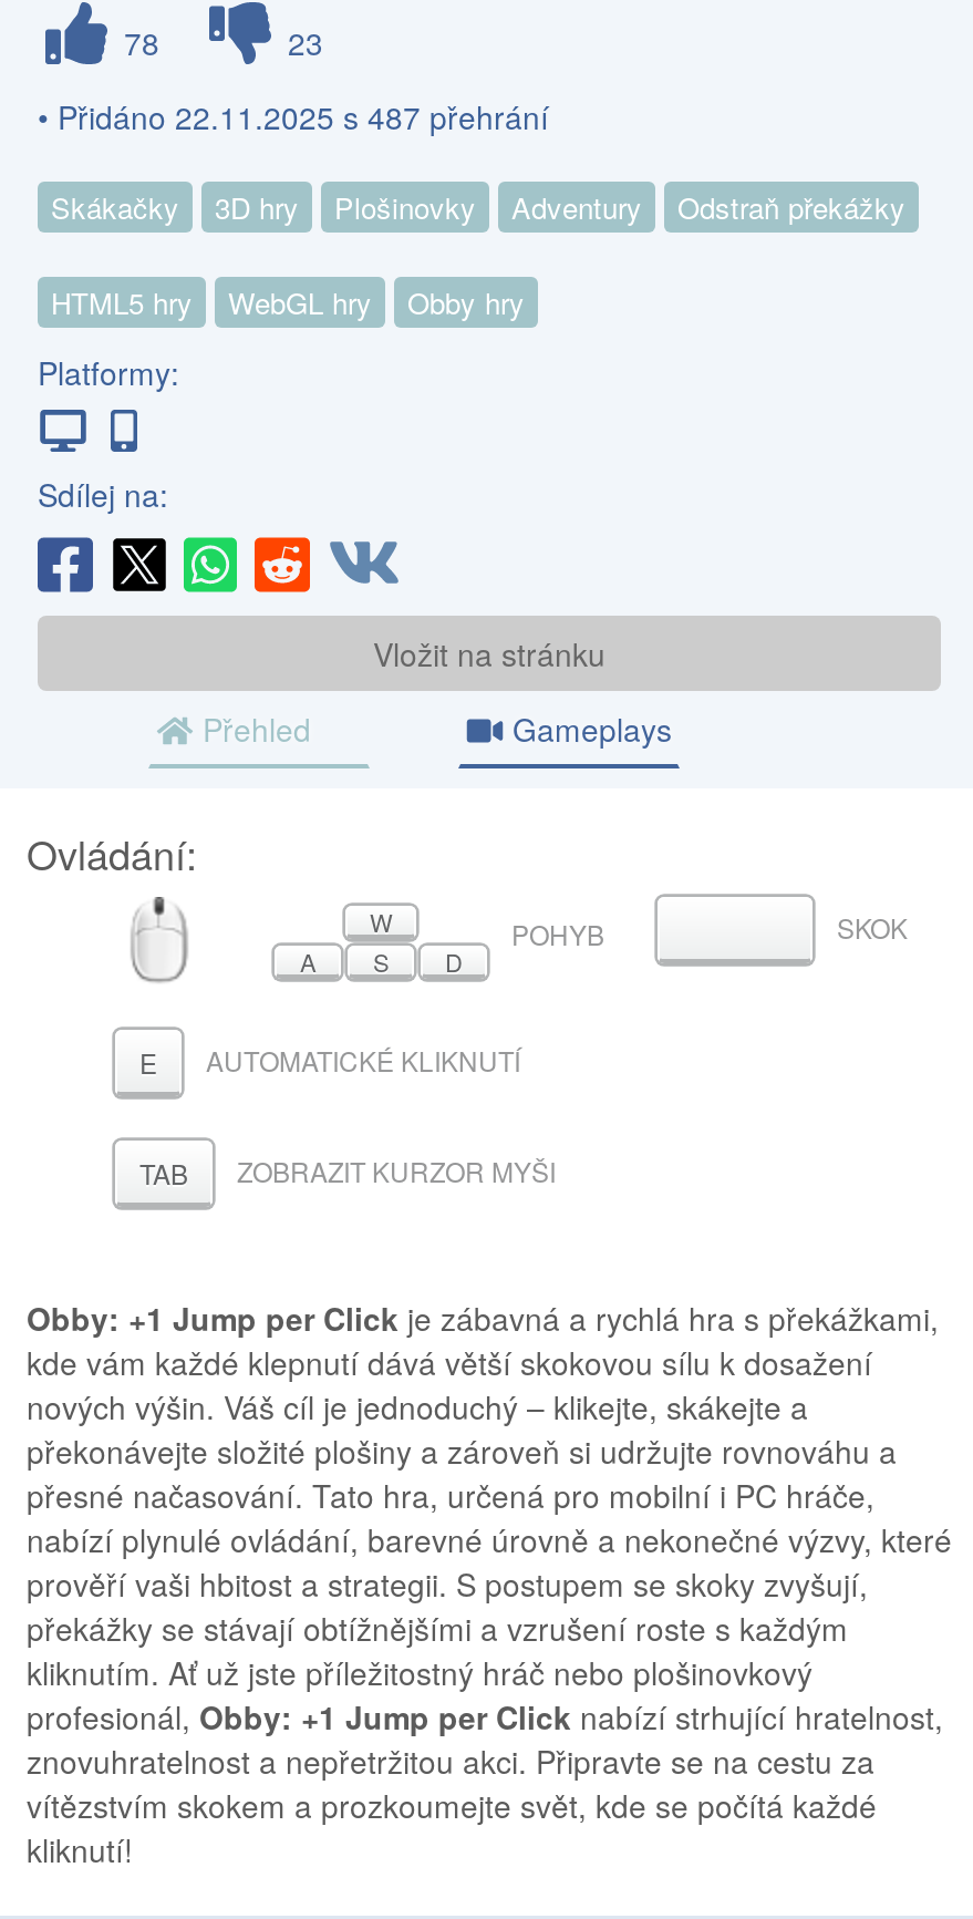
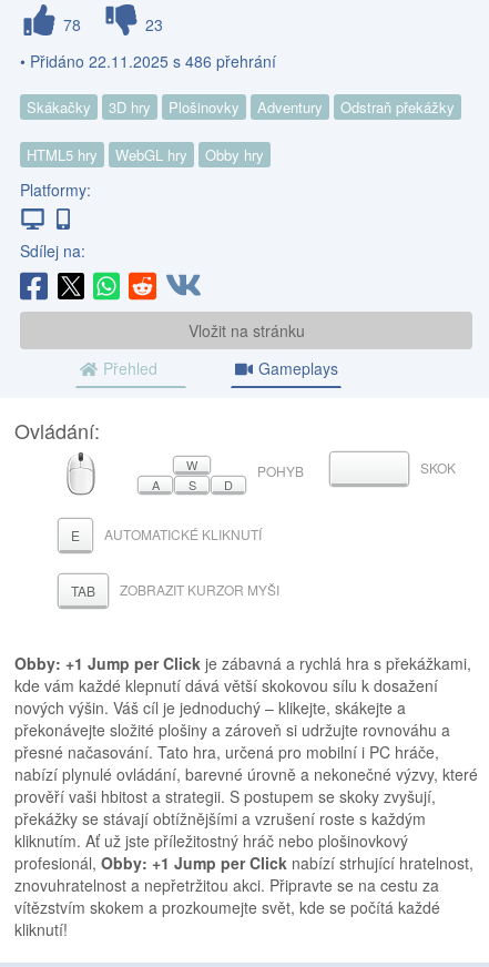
[38,94,549,138] • Přidáno 22.11.2025 s 487 přehrání -> [20,50,276,73] • Přidáno 22.11.2025 s 486 přehrání

